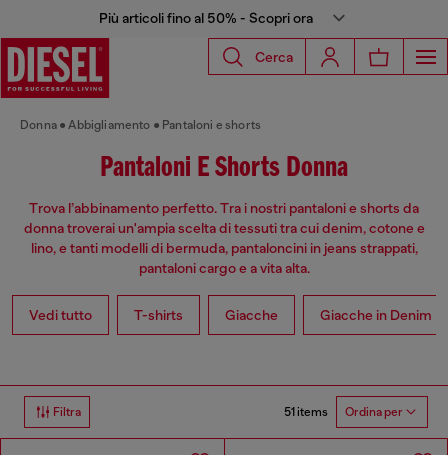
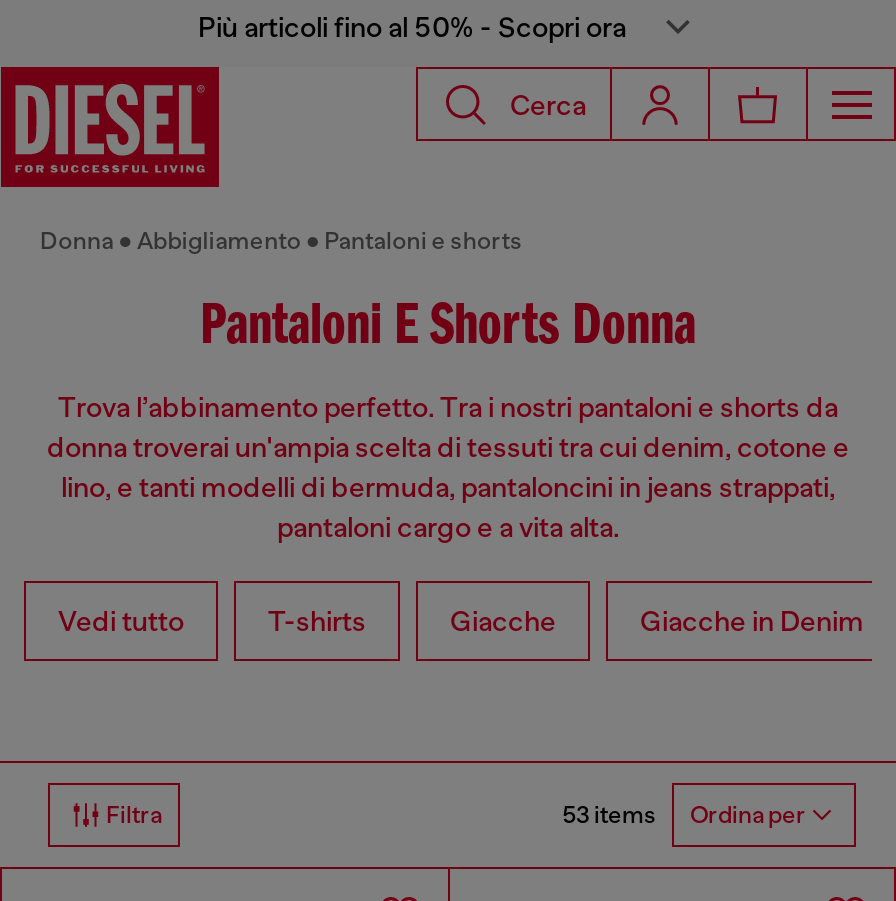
[284,405,403,419] 51 items Ordina per -> [562,801,806,830] 53 items Ordina per

